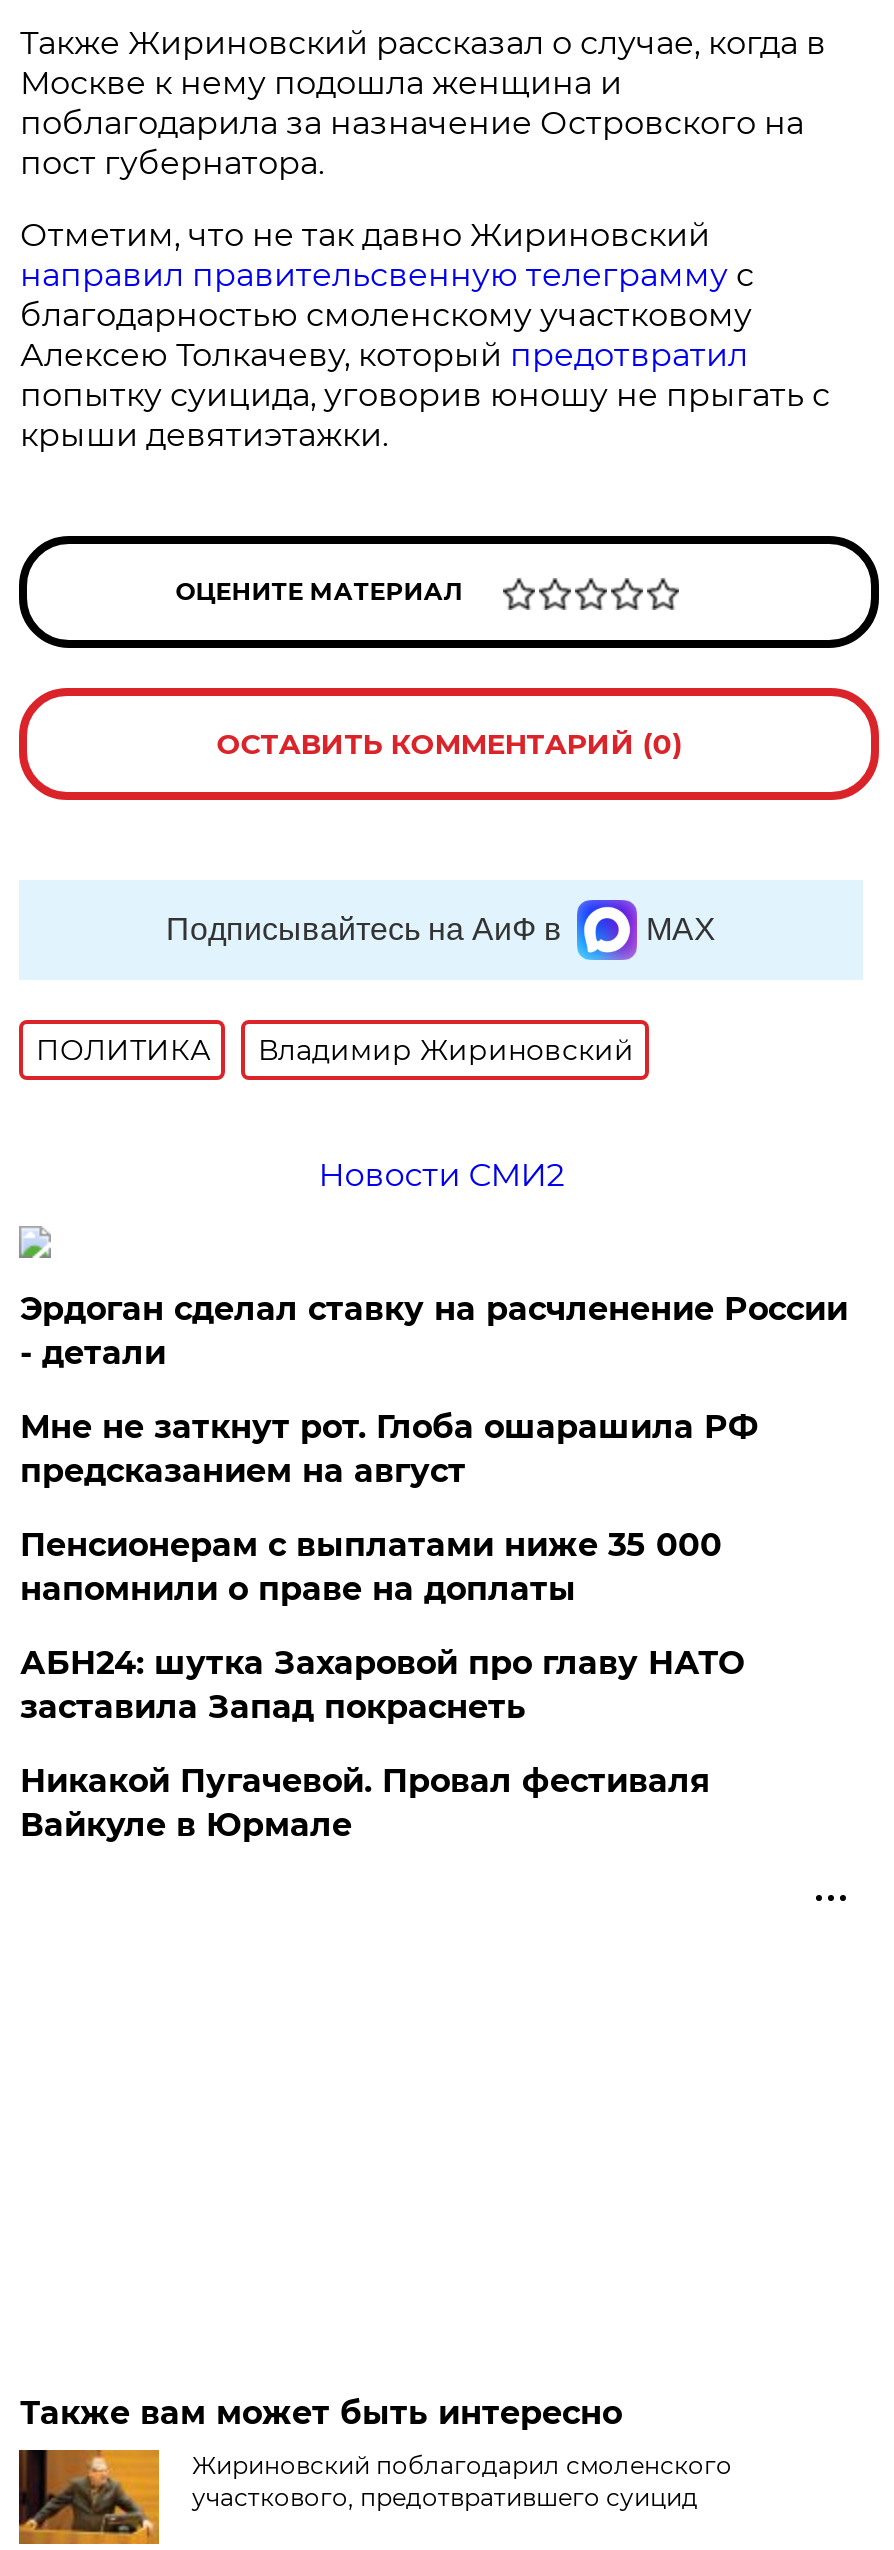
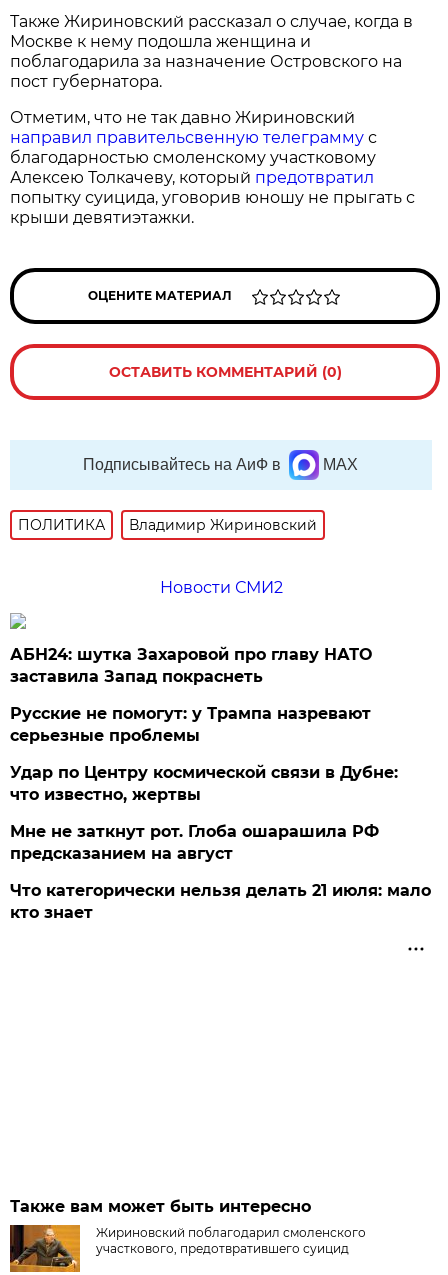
[20,1290,848,1608] Эрдоган сделал ставку на расчленение России | - детали | Пенсионерам с выплатами ниже 35 000 | напомнили о праве на доплаты -> none
moved [20,1408,758,1490] -> [10,822,379,863]: Мне не заткнут рот. Глоба ошарашила РФ | предсказанием на август
moved [20,1644,744,1726] -> [10,645,372,686]: АБН24: шутка Захаровой про главу НАТО | заставила Запад покраснеть
[20,1762,710,1844] Никакой Пугачевой. Провал фестиваля | Вайкуле в Юрмале -> [10,704,431,922] Русские не помогут: у Трампа назревают | серьезные проблемы | Удар по Центру космической связи в Дубне: | что известно, жертвы | Что категорически нельзя делать 21 июля: мало | кто знает

